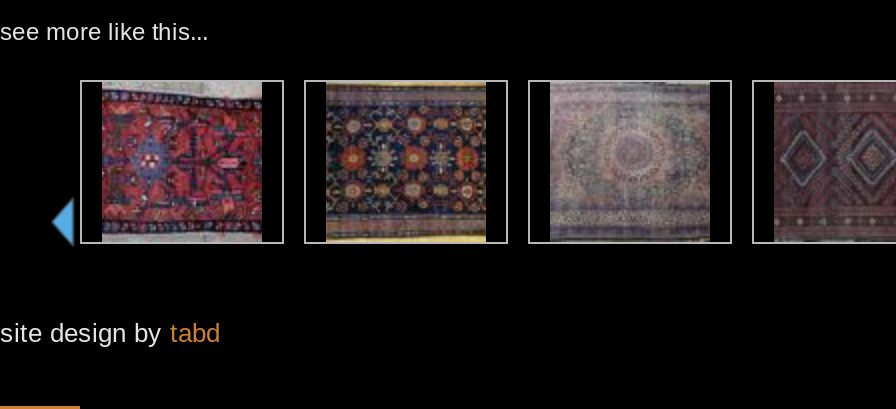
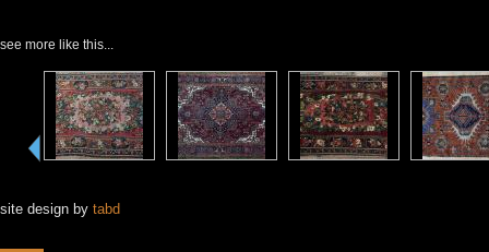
[100,82,264,244] [image] -> [55,71,144,160] [image]
[326,80,486,244] [image] -> [178,71,265,160] [image]
[548,80,710,244] [image] -> [299,71,387,160] [image]
[774,80,890,244] [image] -> [421,71,486,160] [image]

